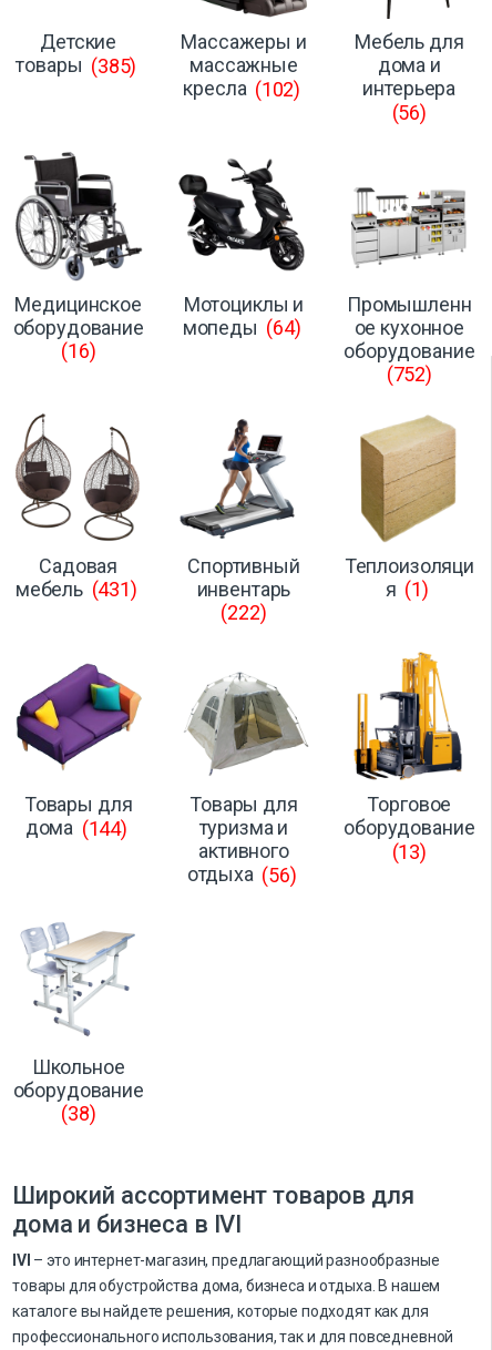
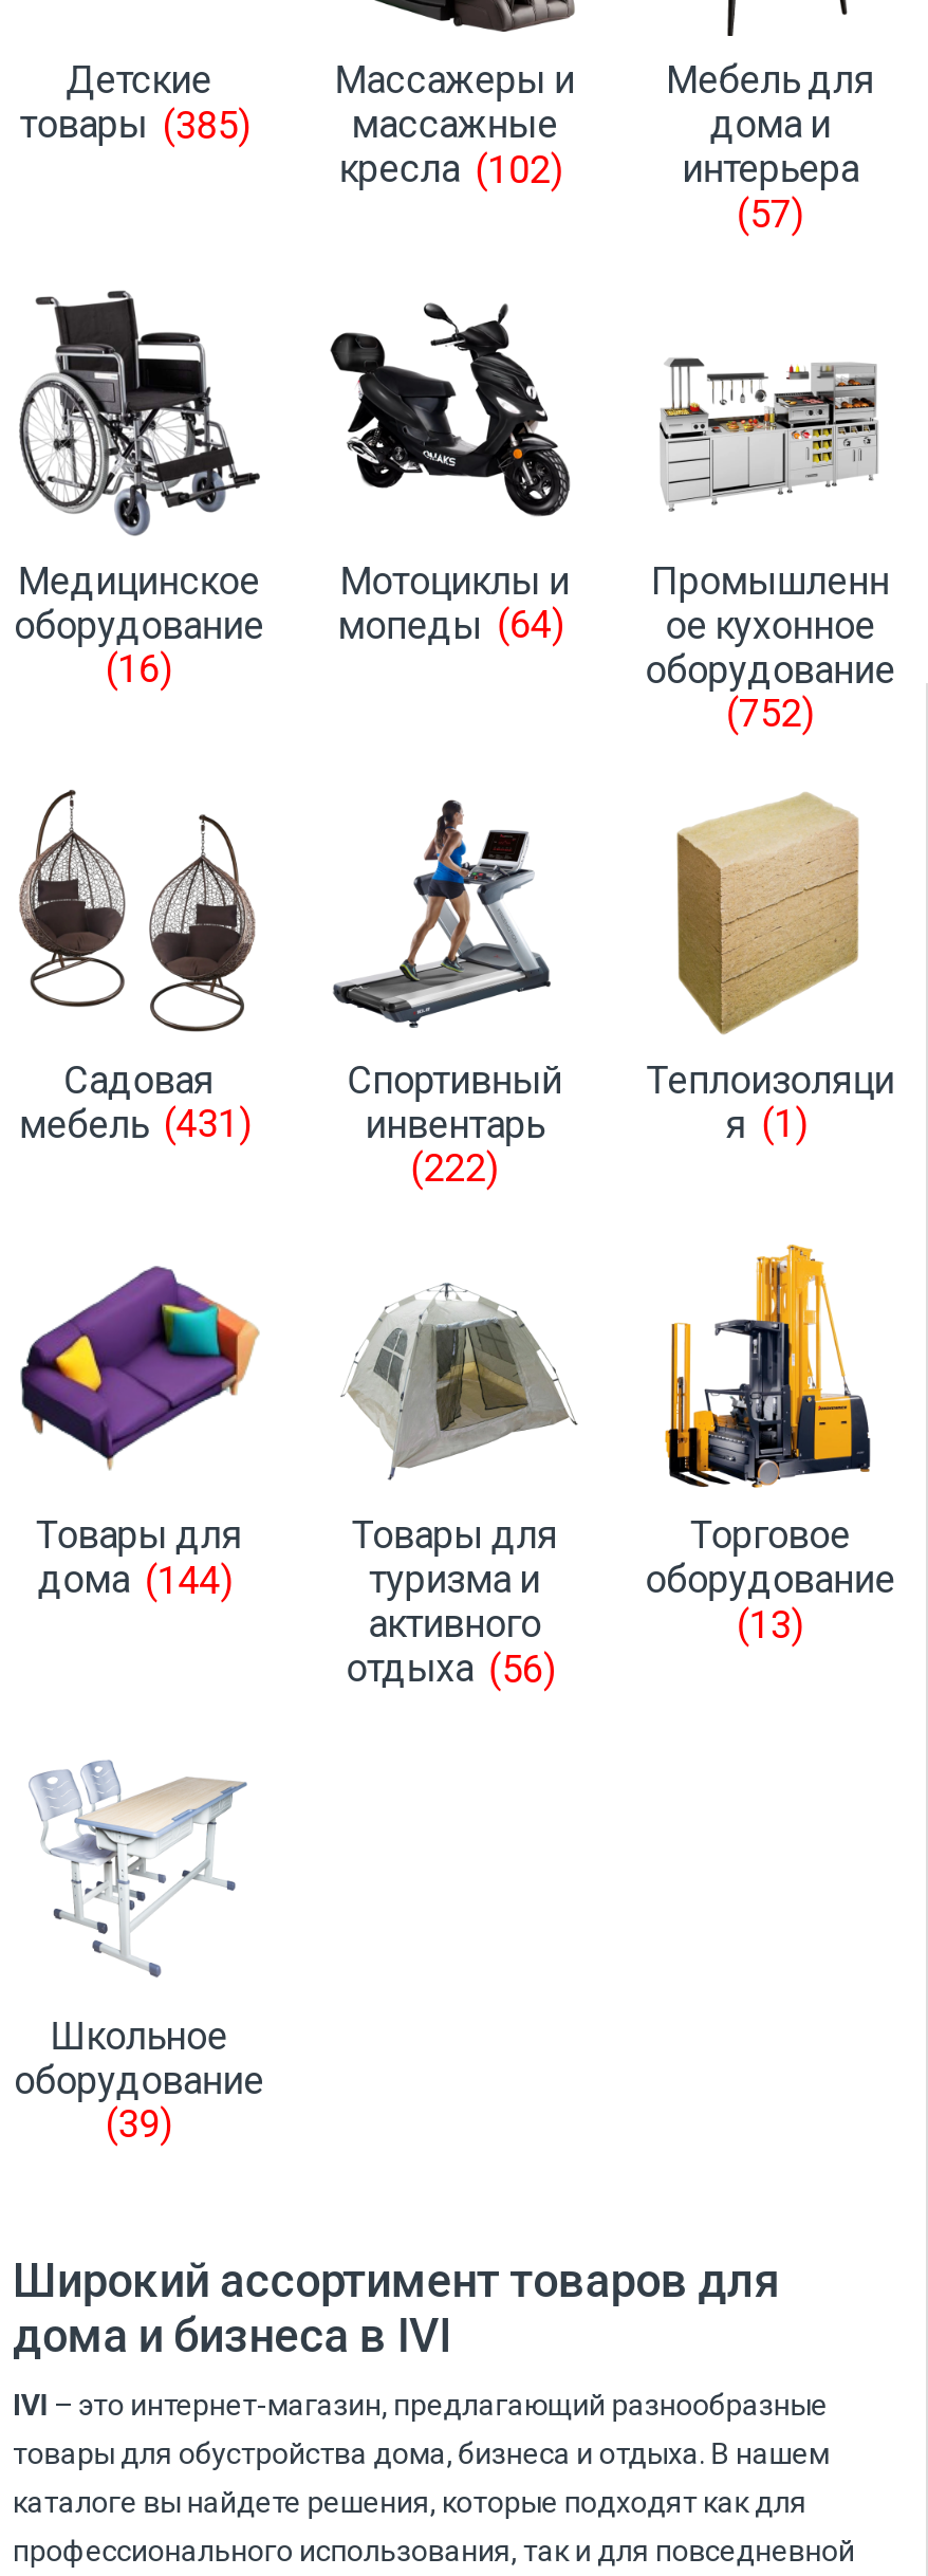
[392,100,427,123] (56) -> [737,191,803,235] (57)
[61,1101,96,1125] (38) -> [105,2101,172,2146] (39)

